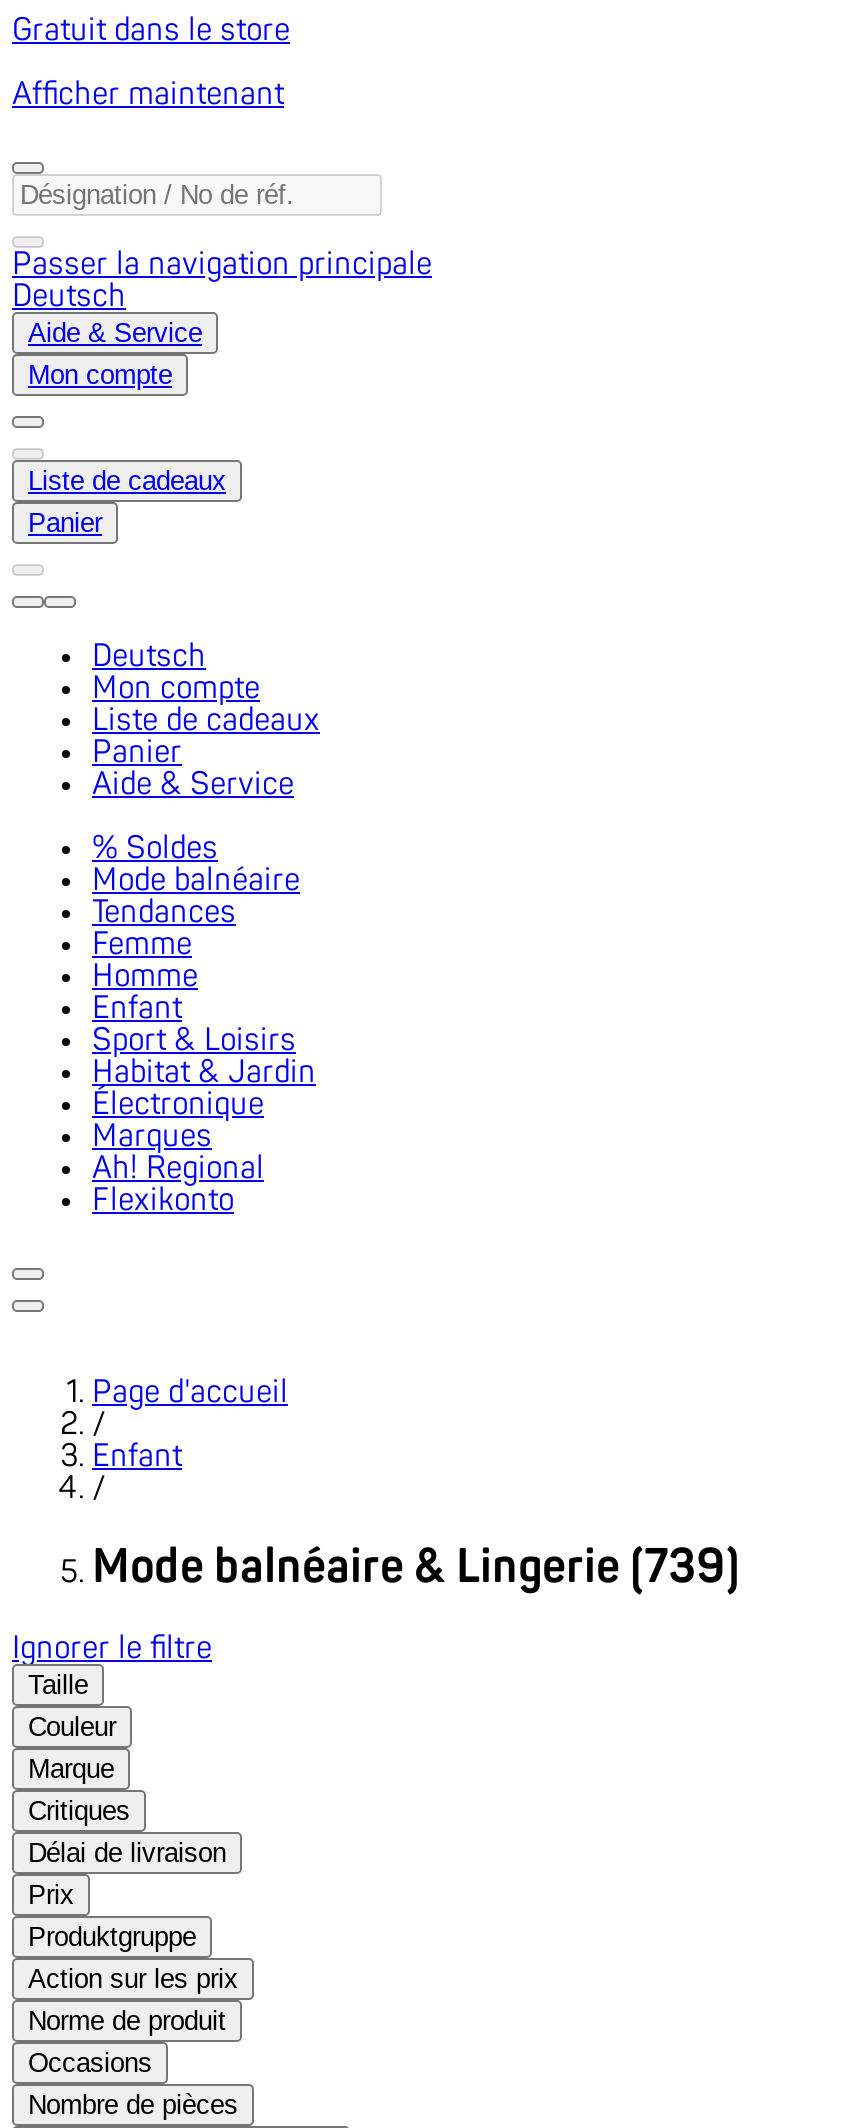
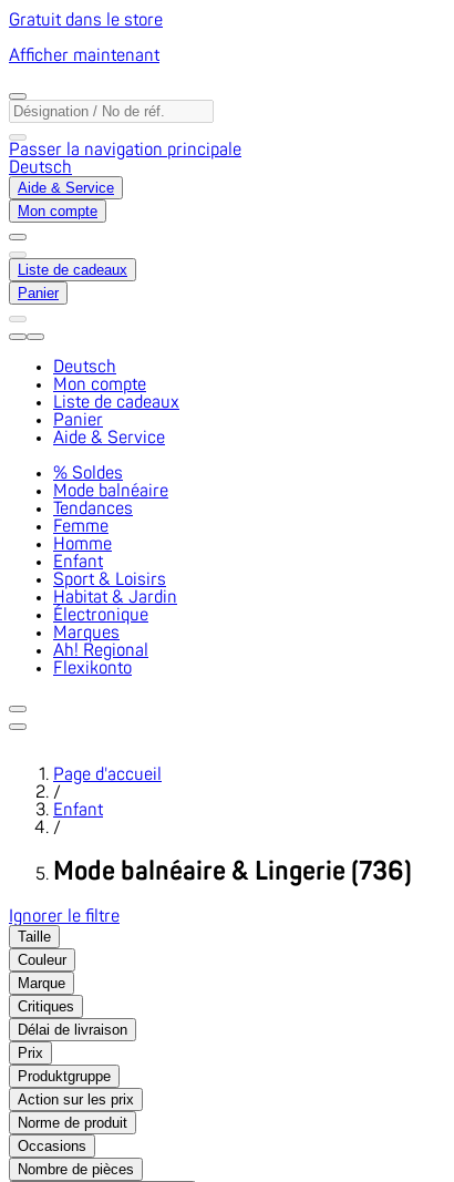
[92,1544,740,1592] Mode balnéaire & Lingerie (739) -> [53,858,412,885] Mode balnéaire & Lingerie (736)

